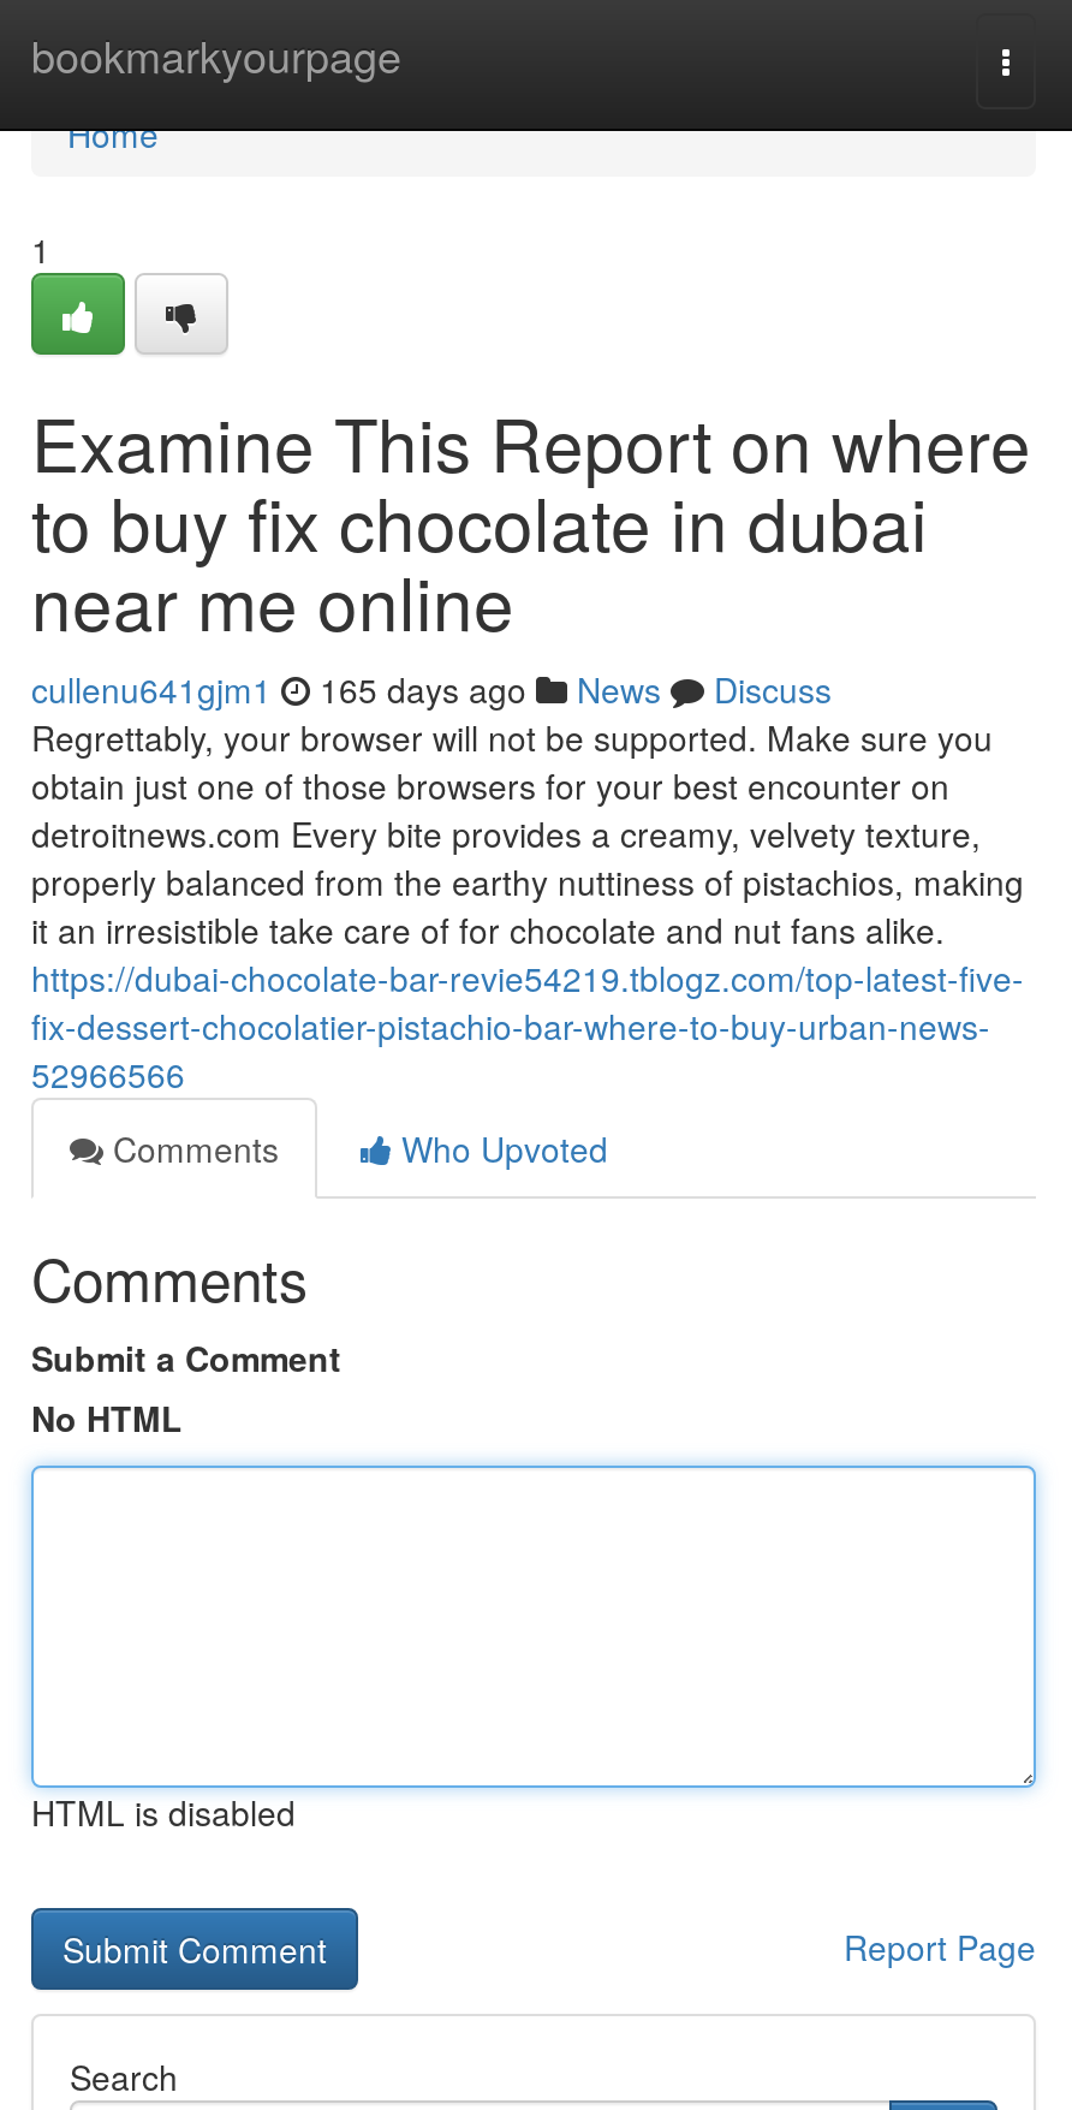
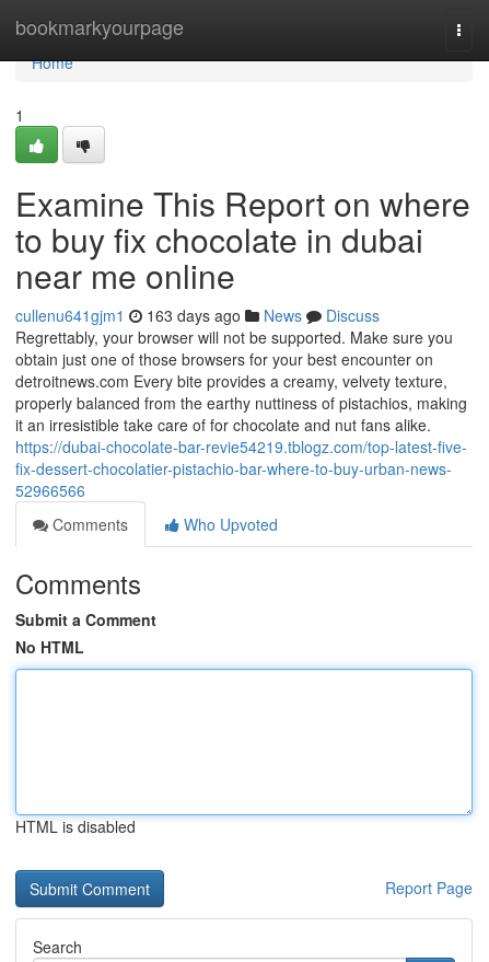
[31,665,832,713] cullenu641gjm1 165 days ago News Discuss -> [15,304,380,326] cullenu641gjm1 163 days ago News Discuss

